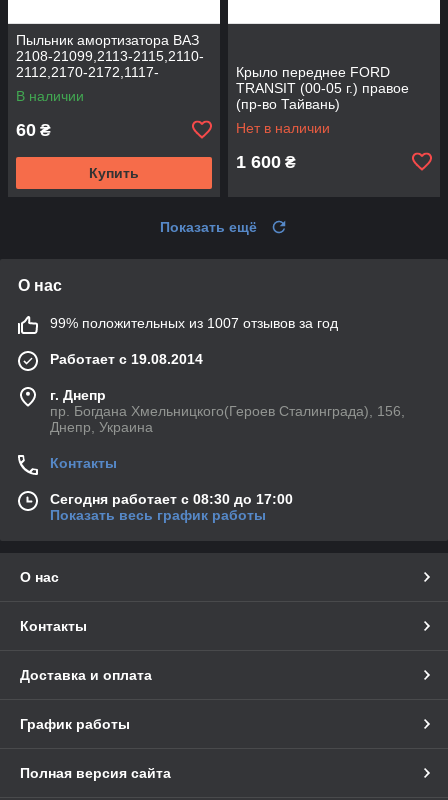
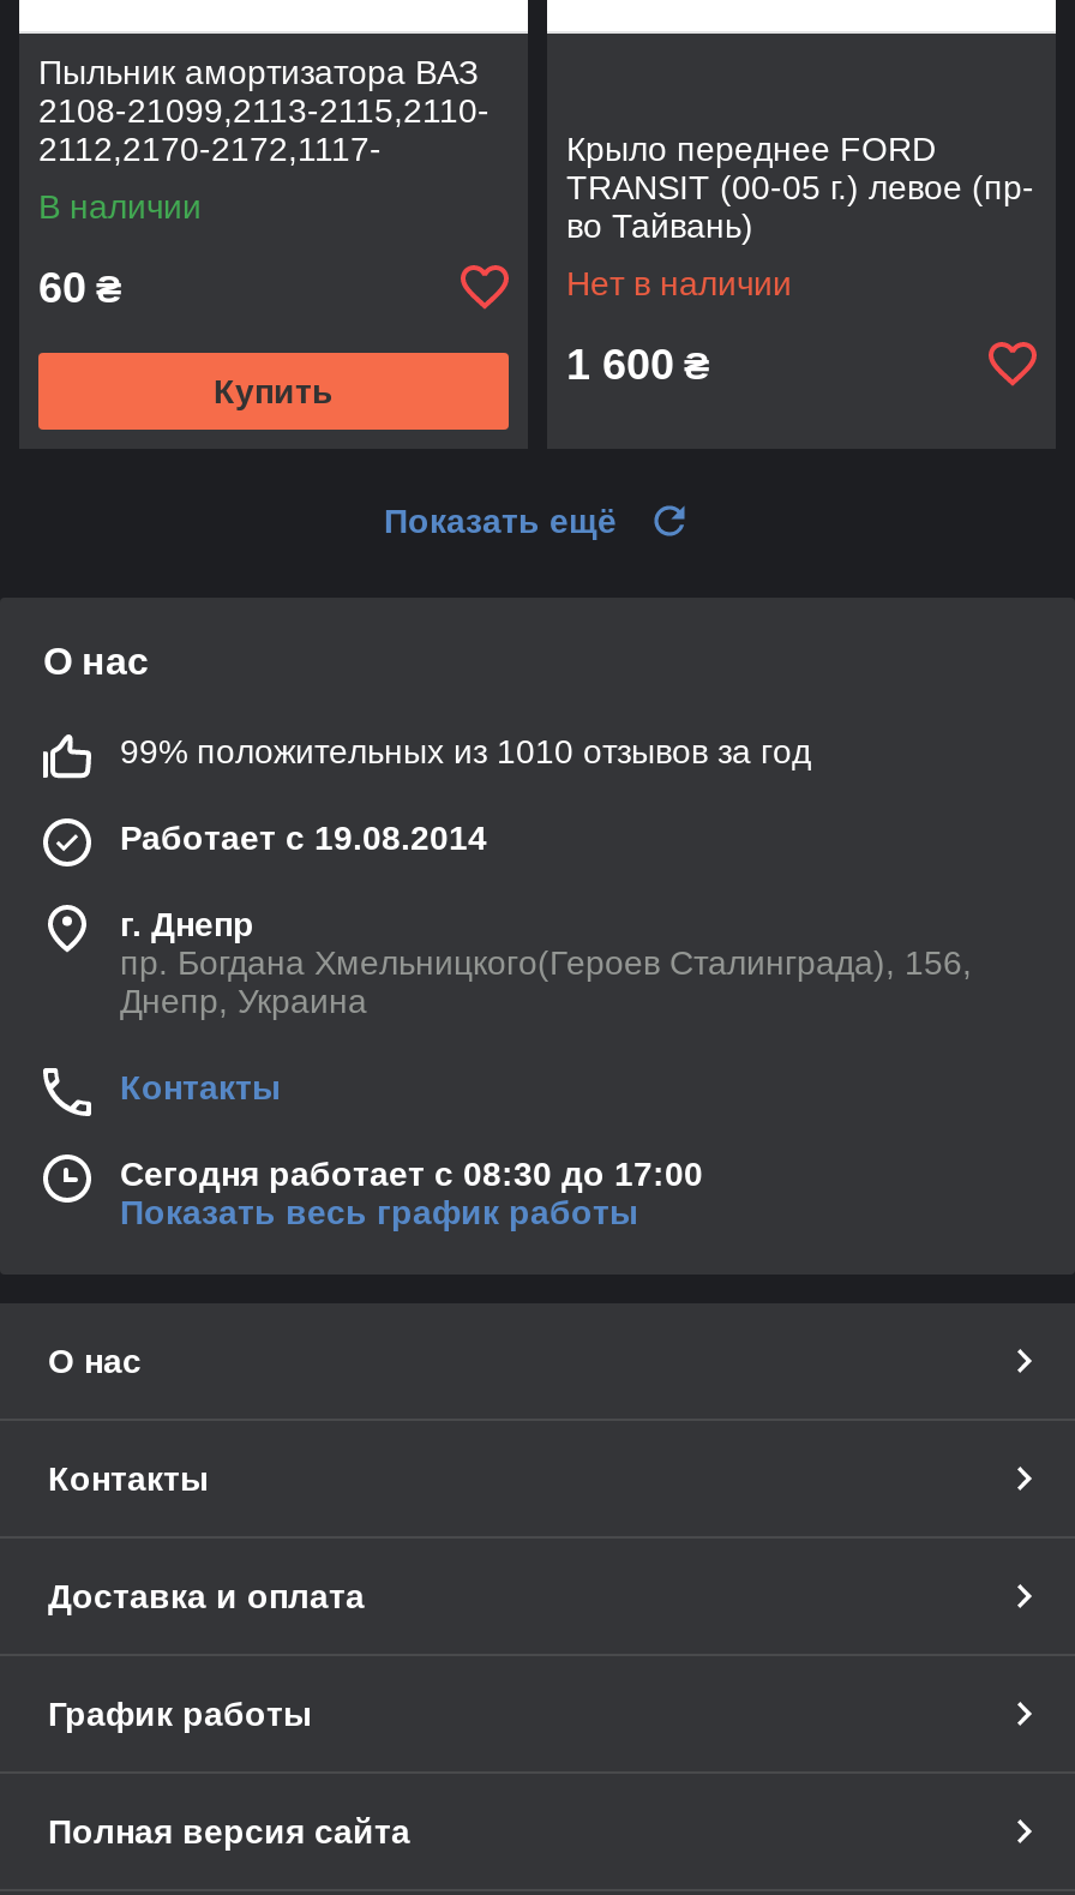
[236,80,409,112] TRANSIT (00-05 г.) правое | (пр-во Тайвань) -> [566,168,1034,244] TRANSIT (00-05 г.) левое (пр- | во Тайвань)
[50,315,338,331] 99% положительных из 1007 отзывов за год -> [120,732,811,770] 99% положительных из 1010 отзывов за год

